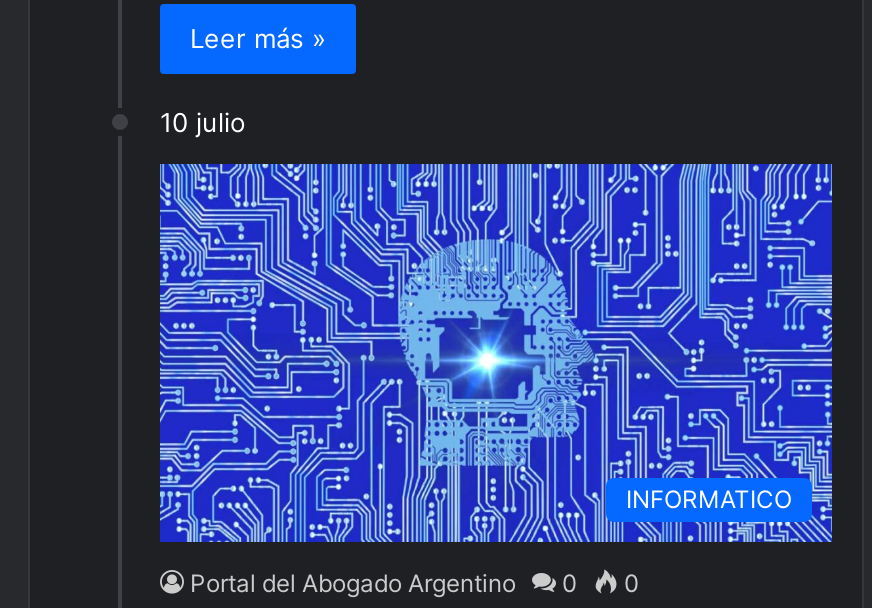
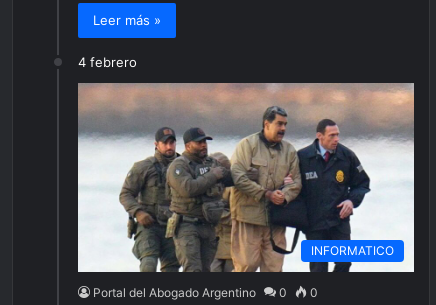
[160,106,246,138] 10 julio -> [78,54,137,70] 4 febrero
[158,162,834,544] [image] -> [77,82,415,273] [image]

